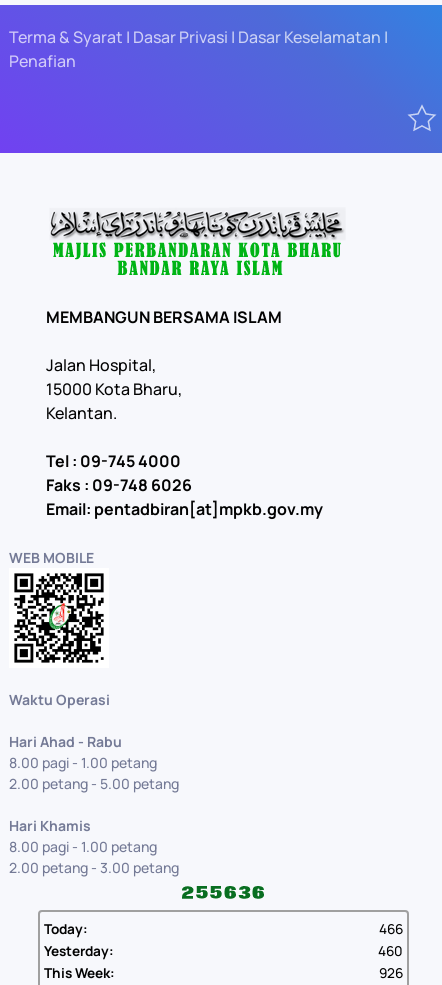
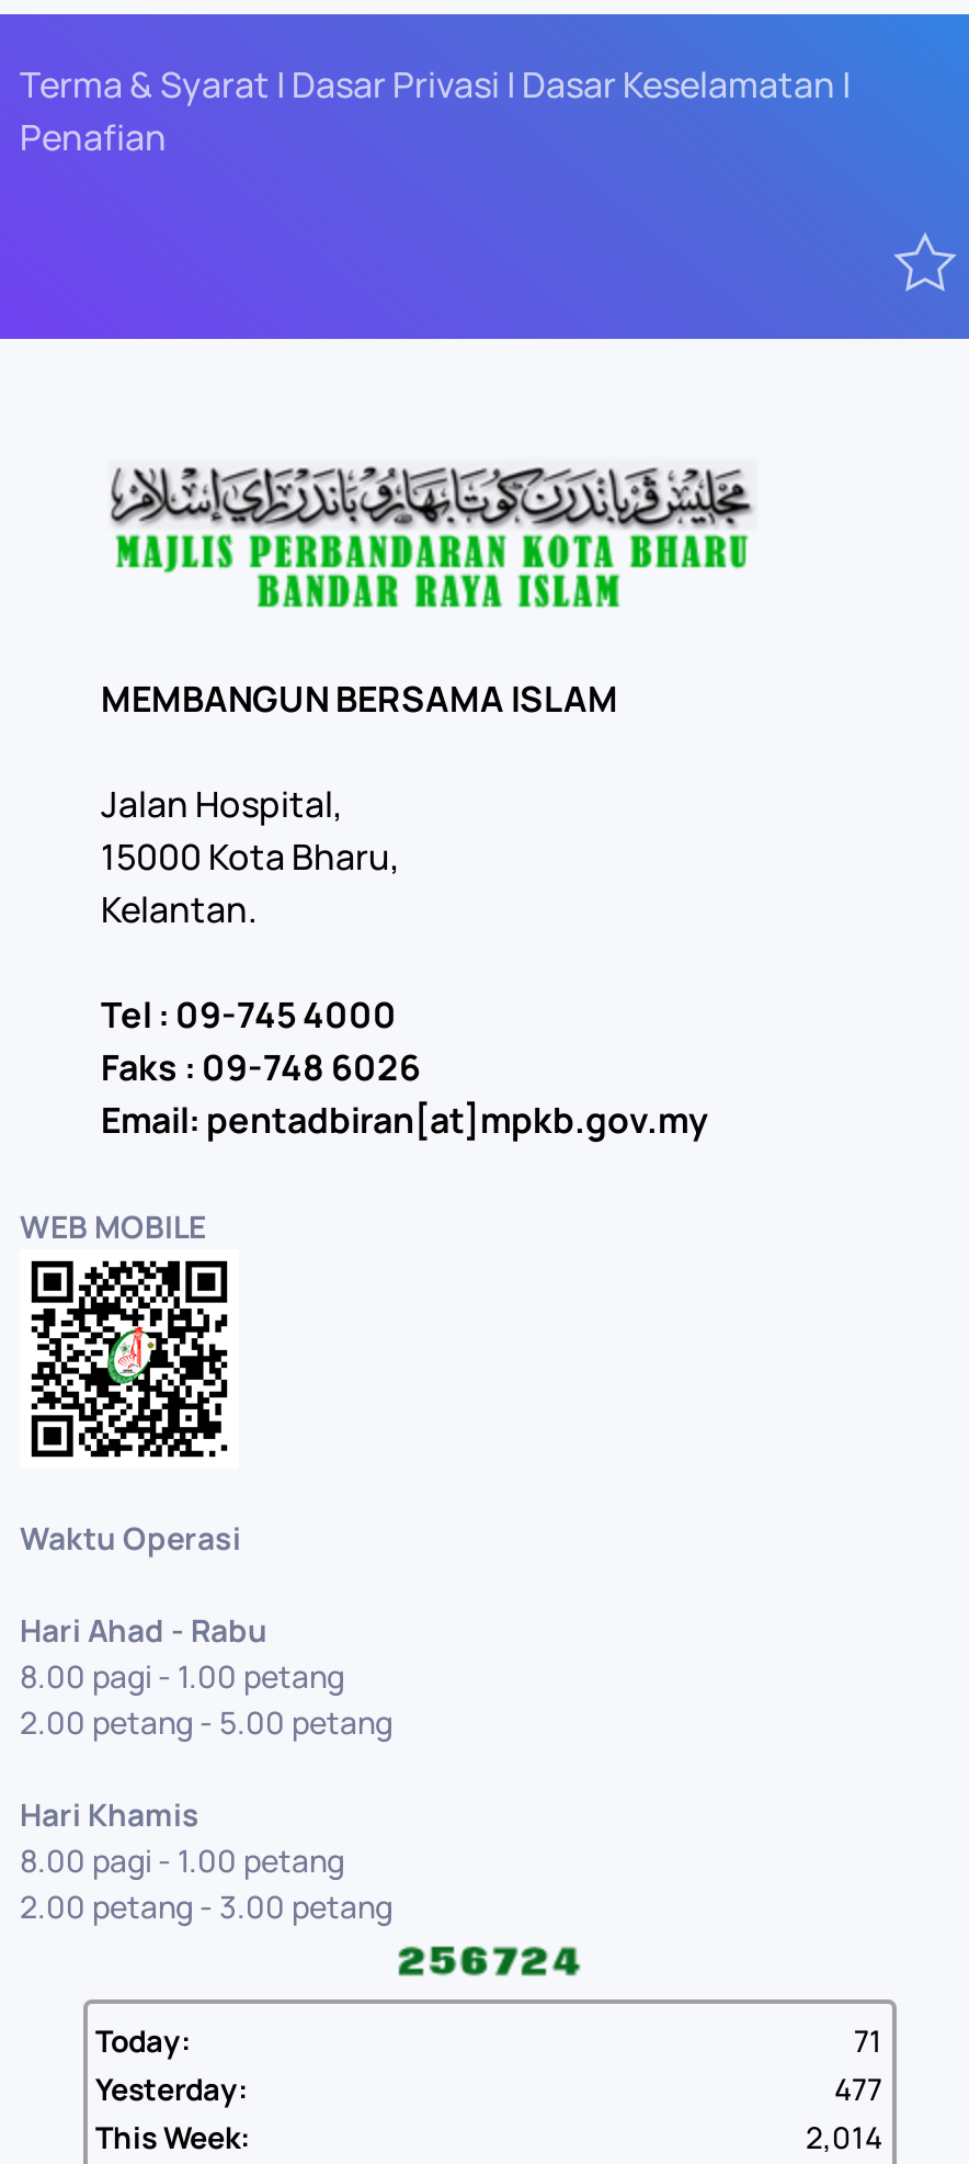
[378,920,402,938] 466 -> [854,2023,882,2062] 71
[377,942,402,960] 460 -> [834,2071,882,2110] 477
[378,964,402,982] 926 -> [806,2119,882,2159] 2,014

